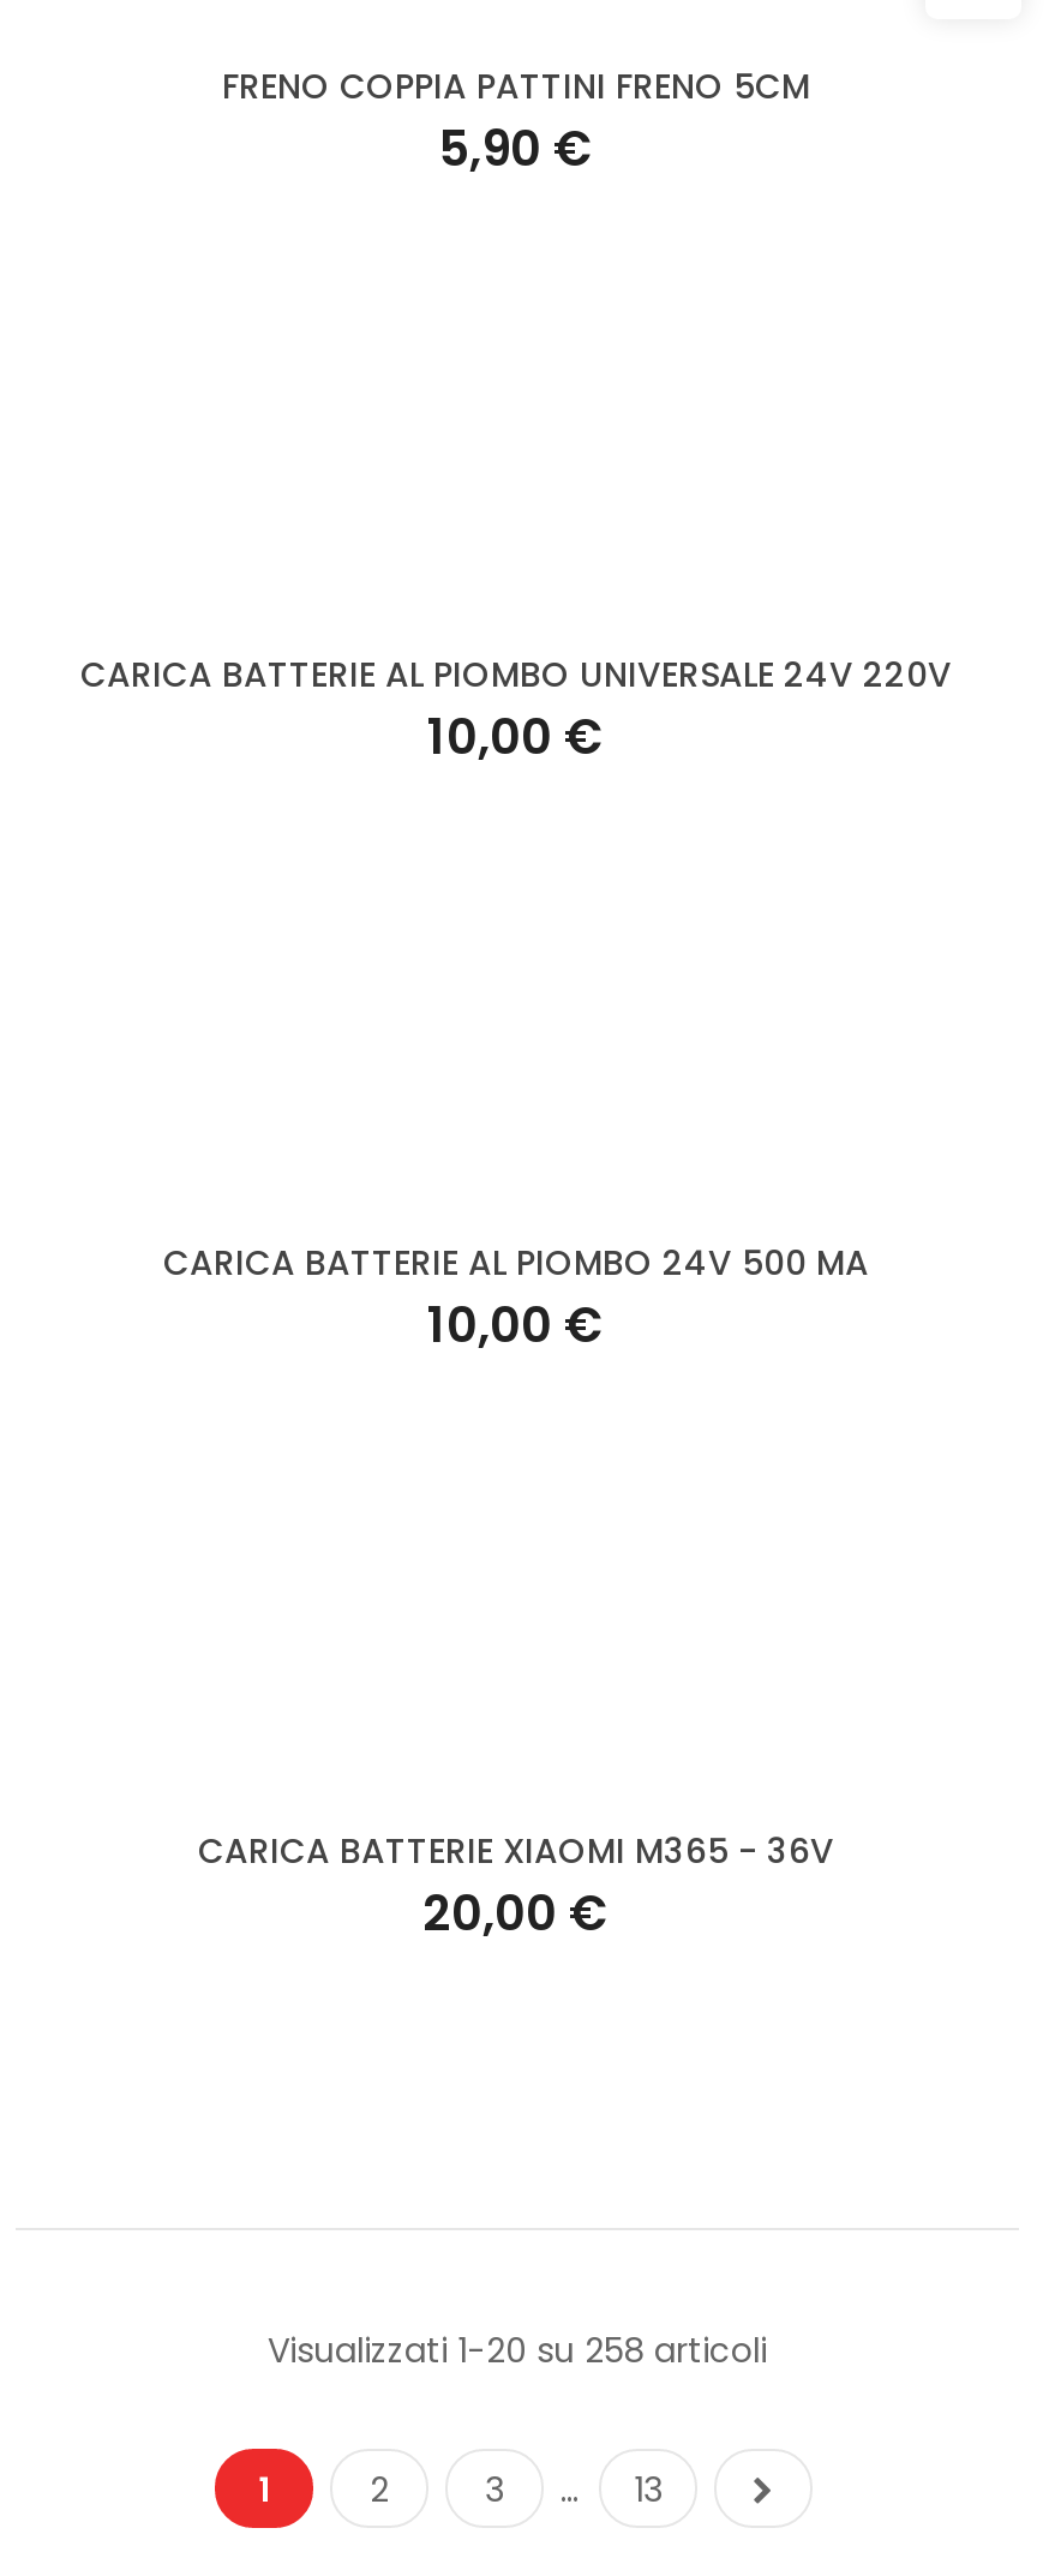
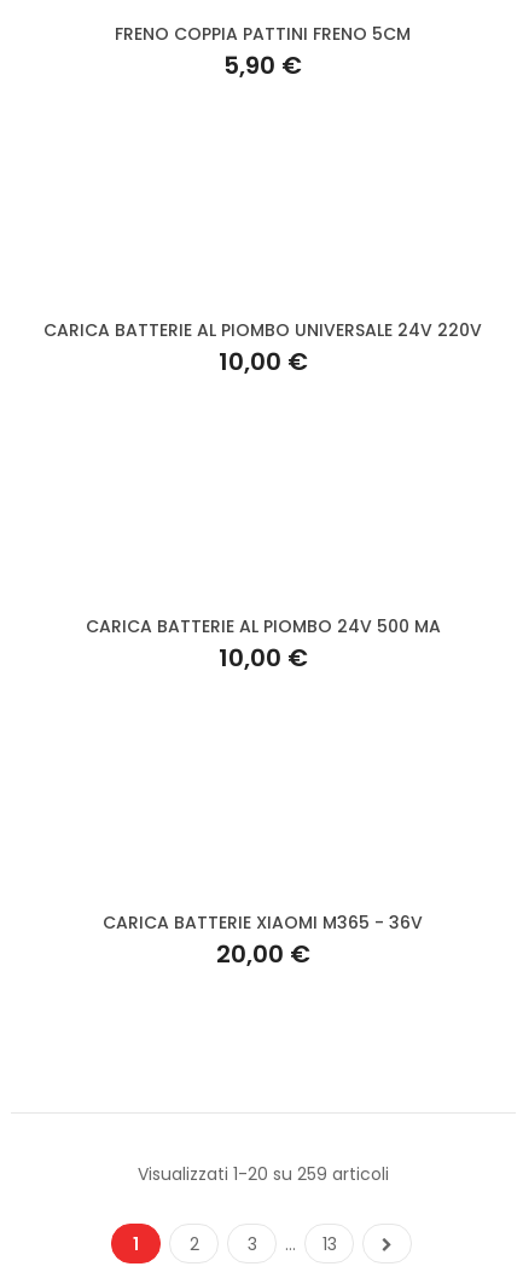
[268,2326,767,2374] Visualizzati 1-20 su 258 articoli -> [138,1162,389,1186] Visualizzati 1-20 su 259 articoli

